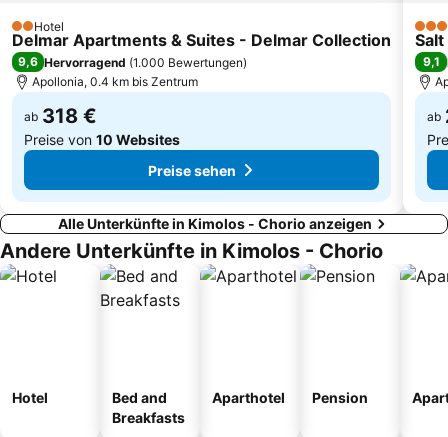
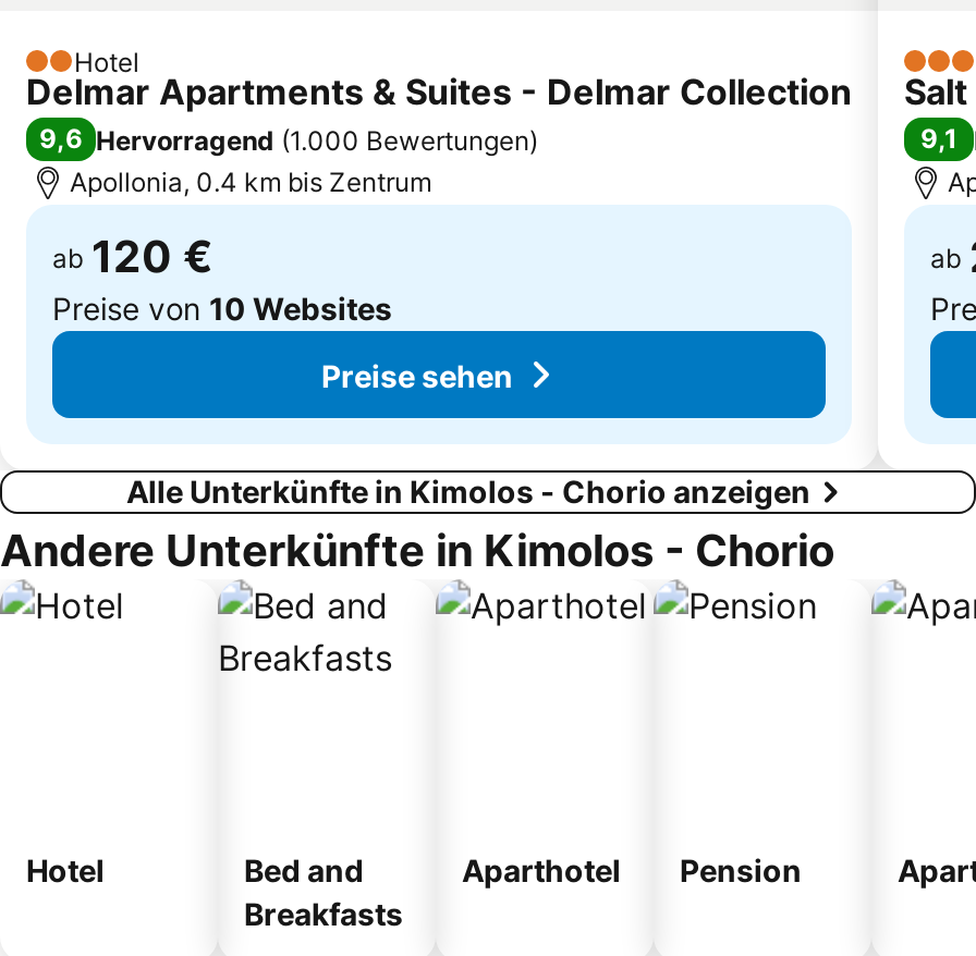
[24,104,97,128] ab 318 € -> [52,232,213,284] ab 120 €

